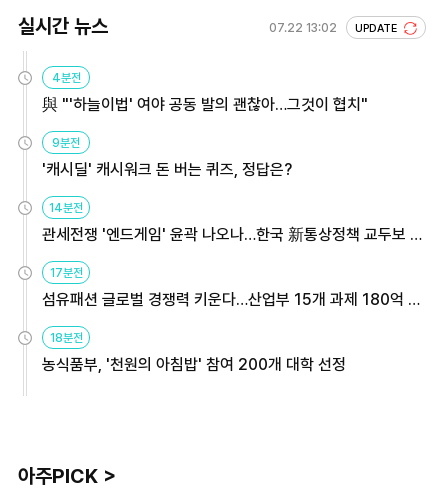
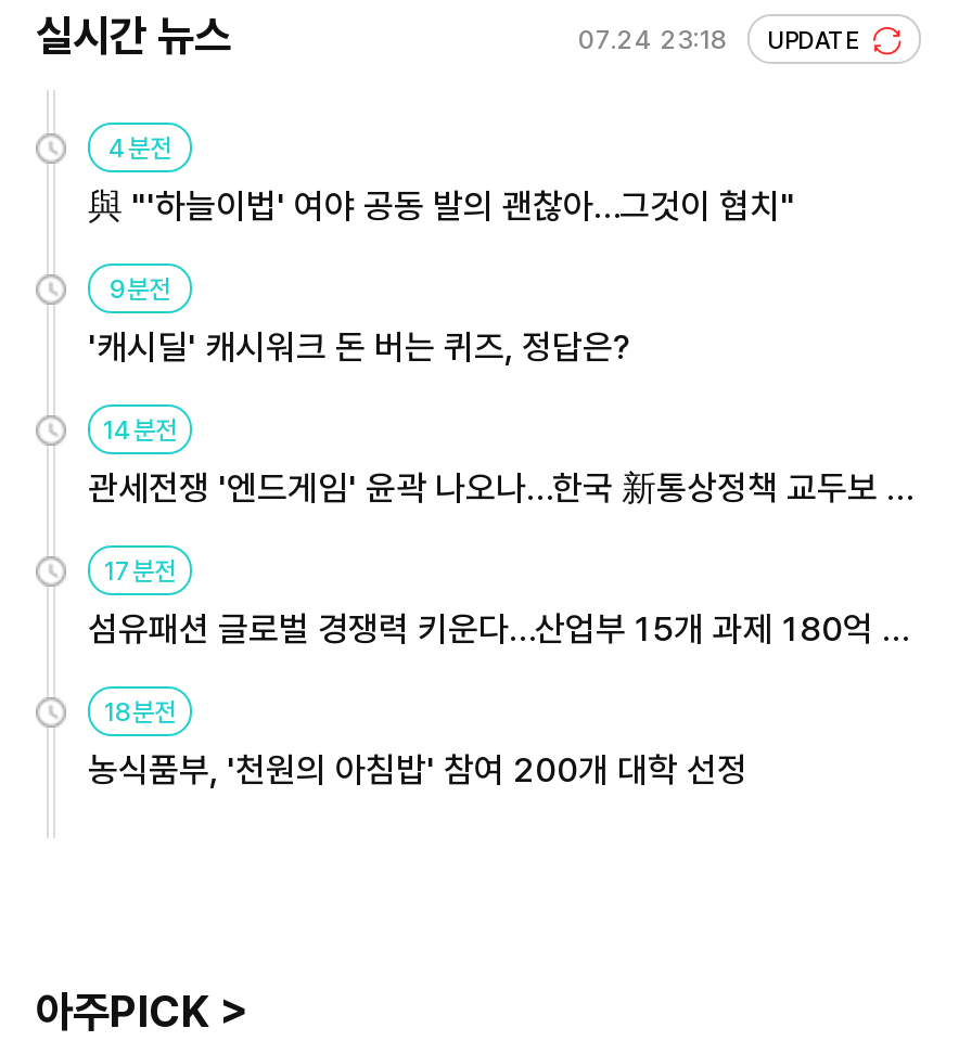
[269,21,400,35] 07.22 13:02 UPDATE -> [578,25,865,55] 07.24 23:18 UPDATE

